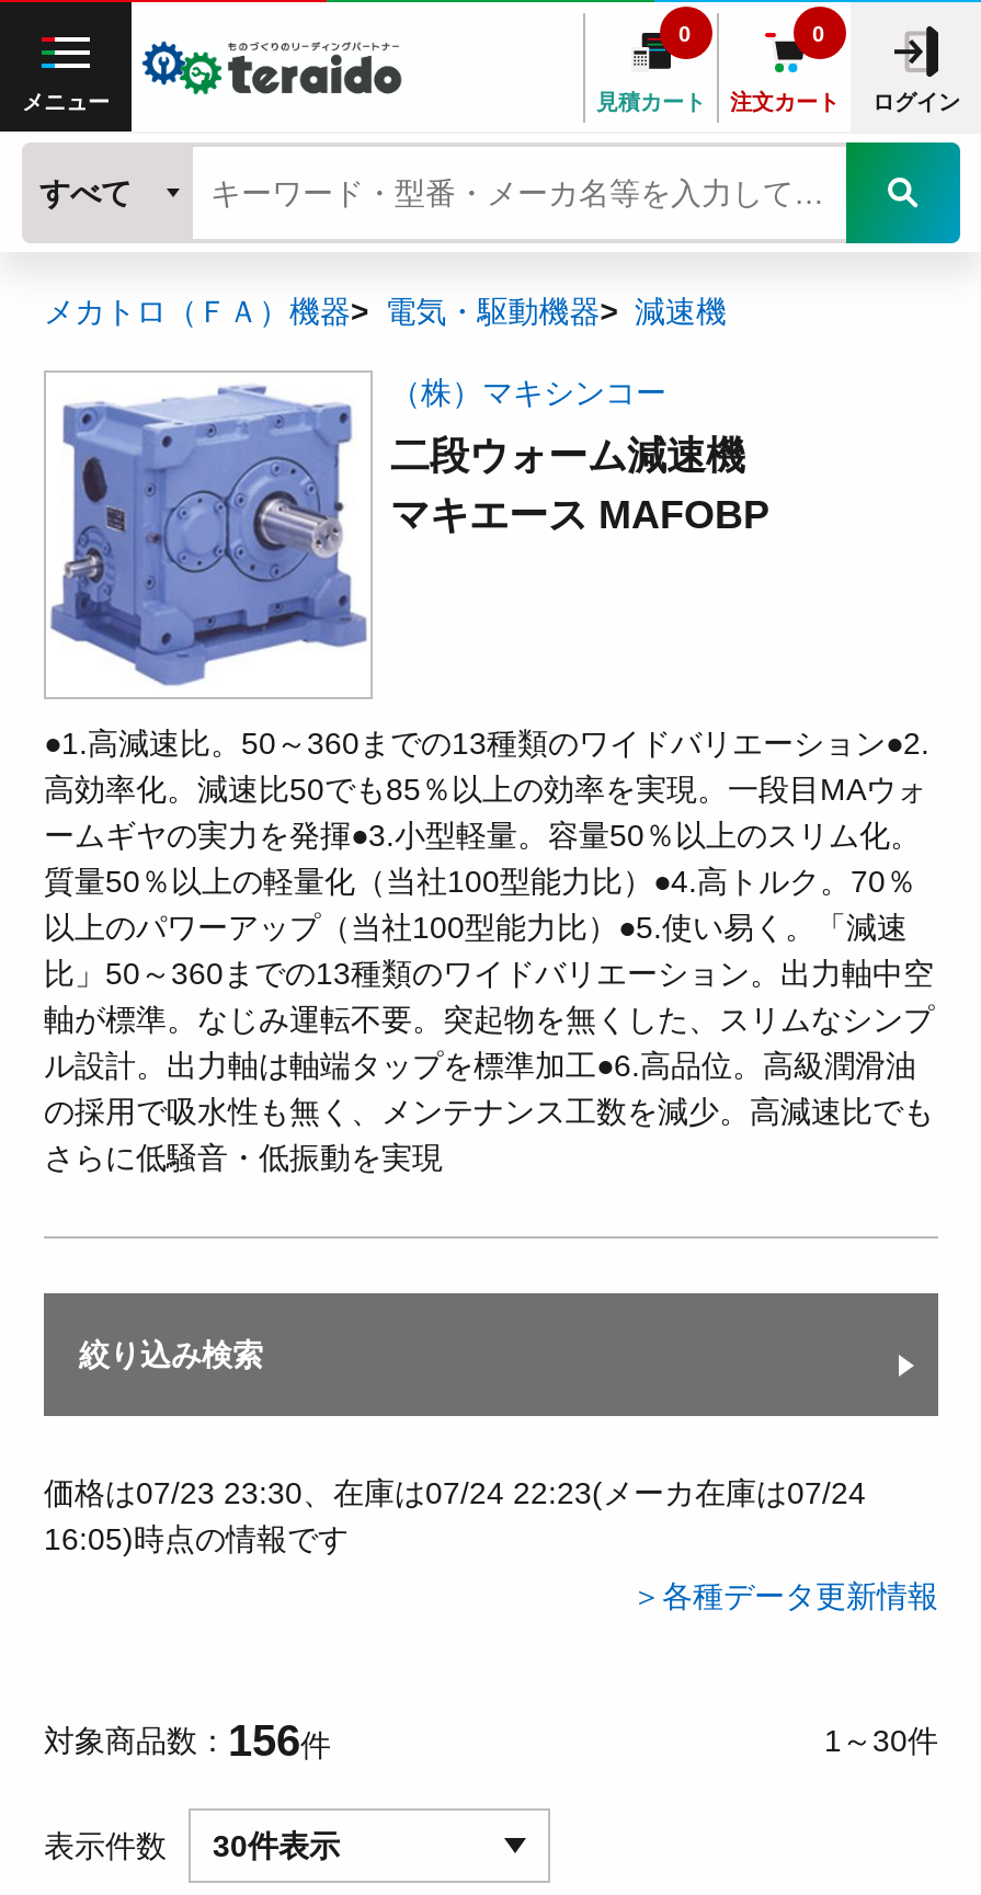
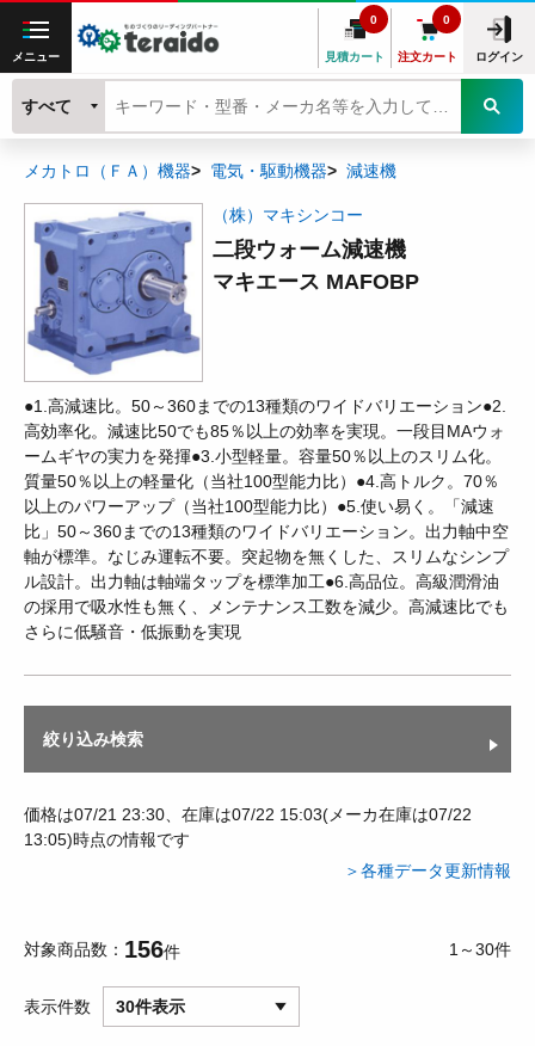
[44,1475,866,1510] 価格は07/23 23:30、在庫は07/24 22:23(メーカ在庫は07/24 -> [24,805,472,824] 価格は07/21 23:30、在庫は07/22 15:03(メーカ在庫は07/22
[44,1521,349,1556] 16:05)時点の情報です -> [24,830,190,849] 13:05)時点の情報です

